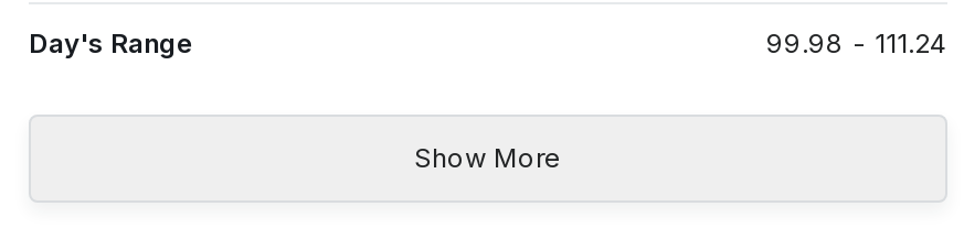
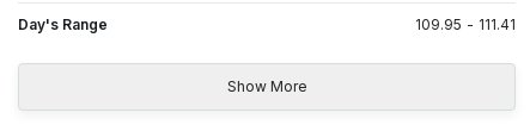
[766,26,947,59] 99.98 - 111.24 -> [415,15,516,33] 109.95 - 111.41

